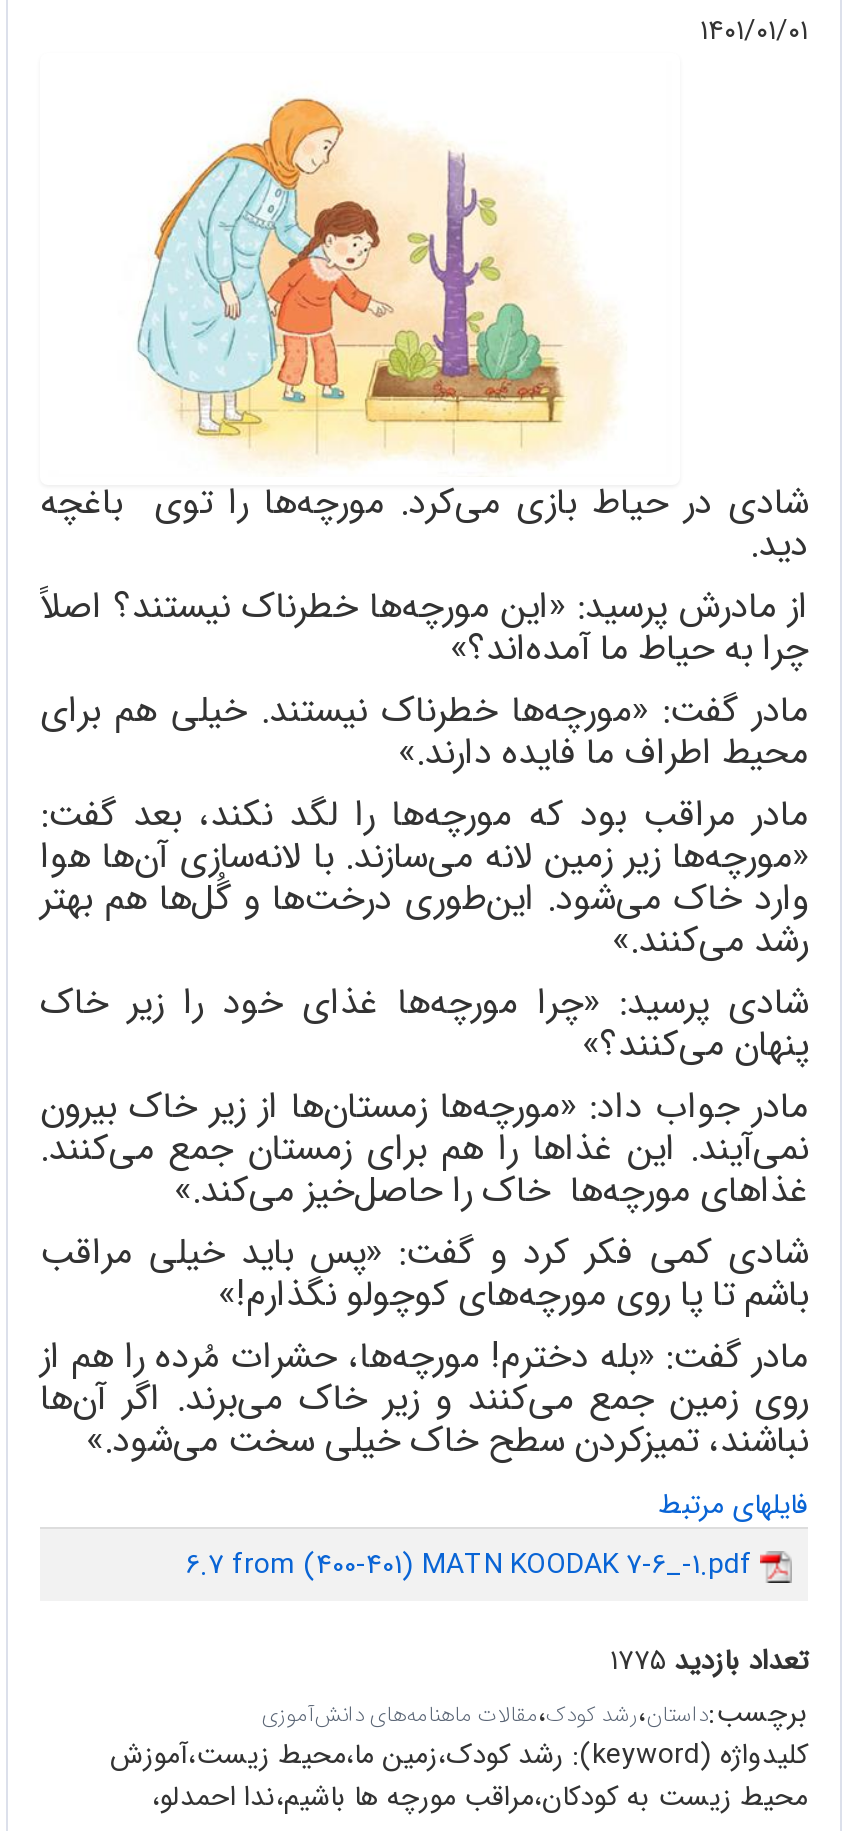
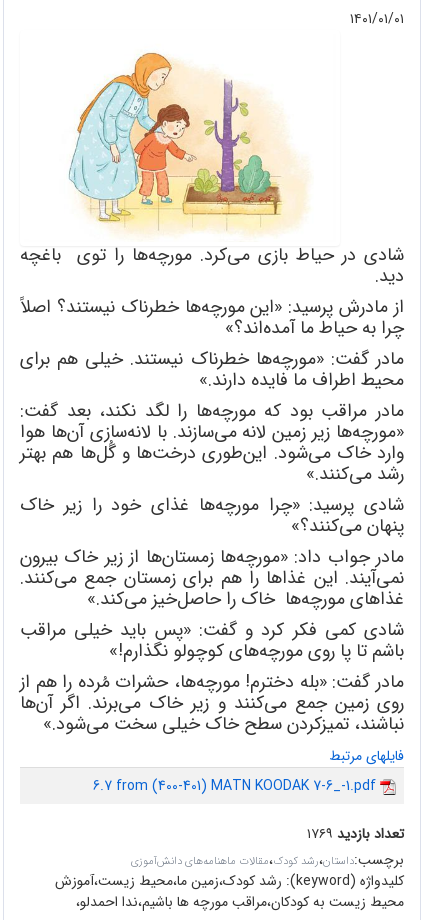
[610,1639,808,1683] تعداد بازدید ۱۷۷۵ -> [307,823,404,845] تعداد بازدید ۱۷۶۹

